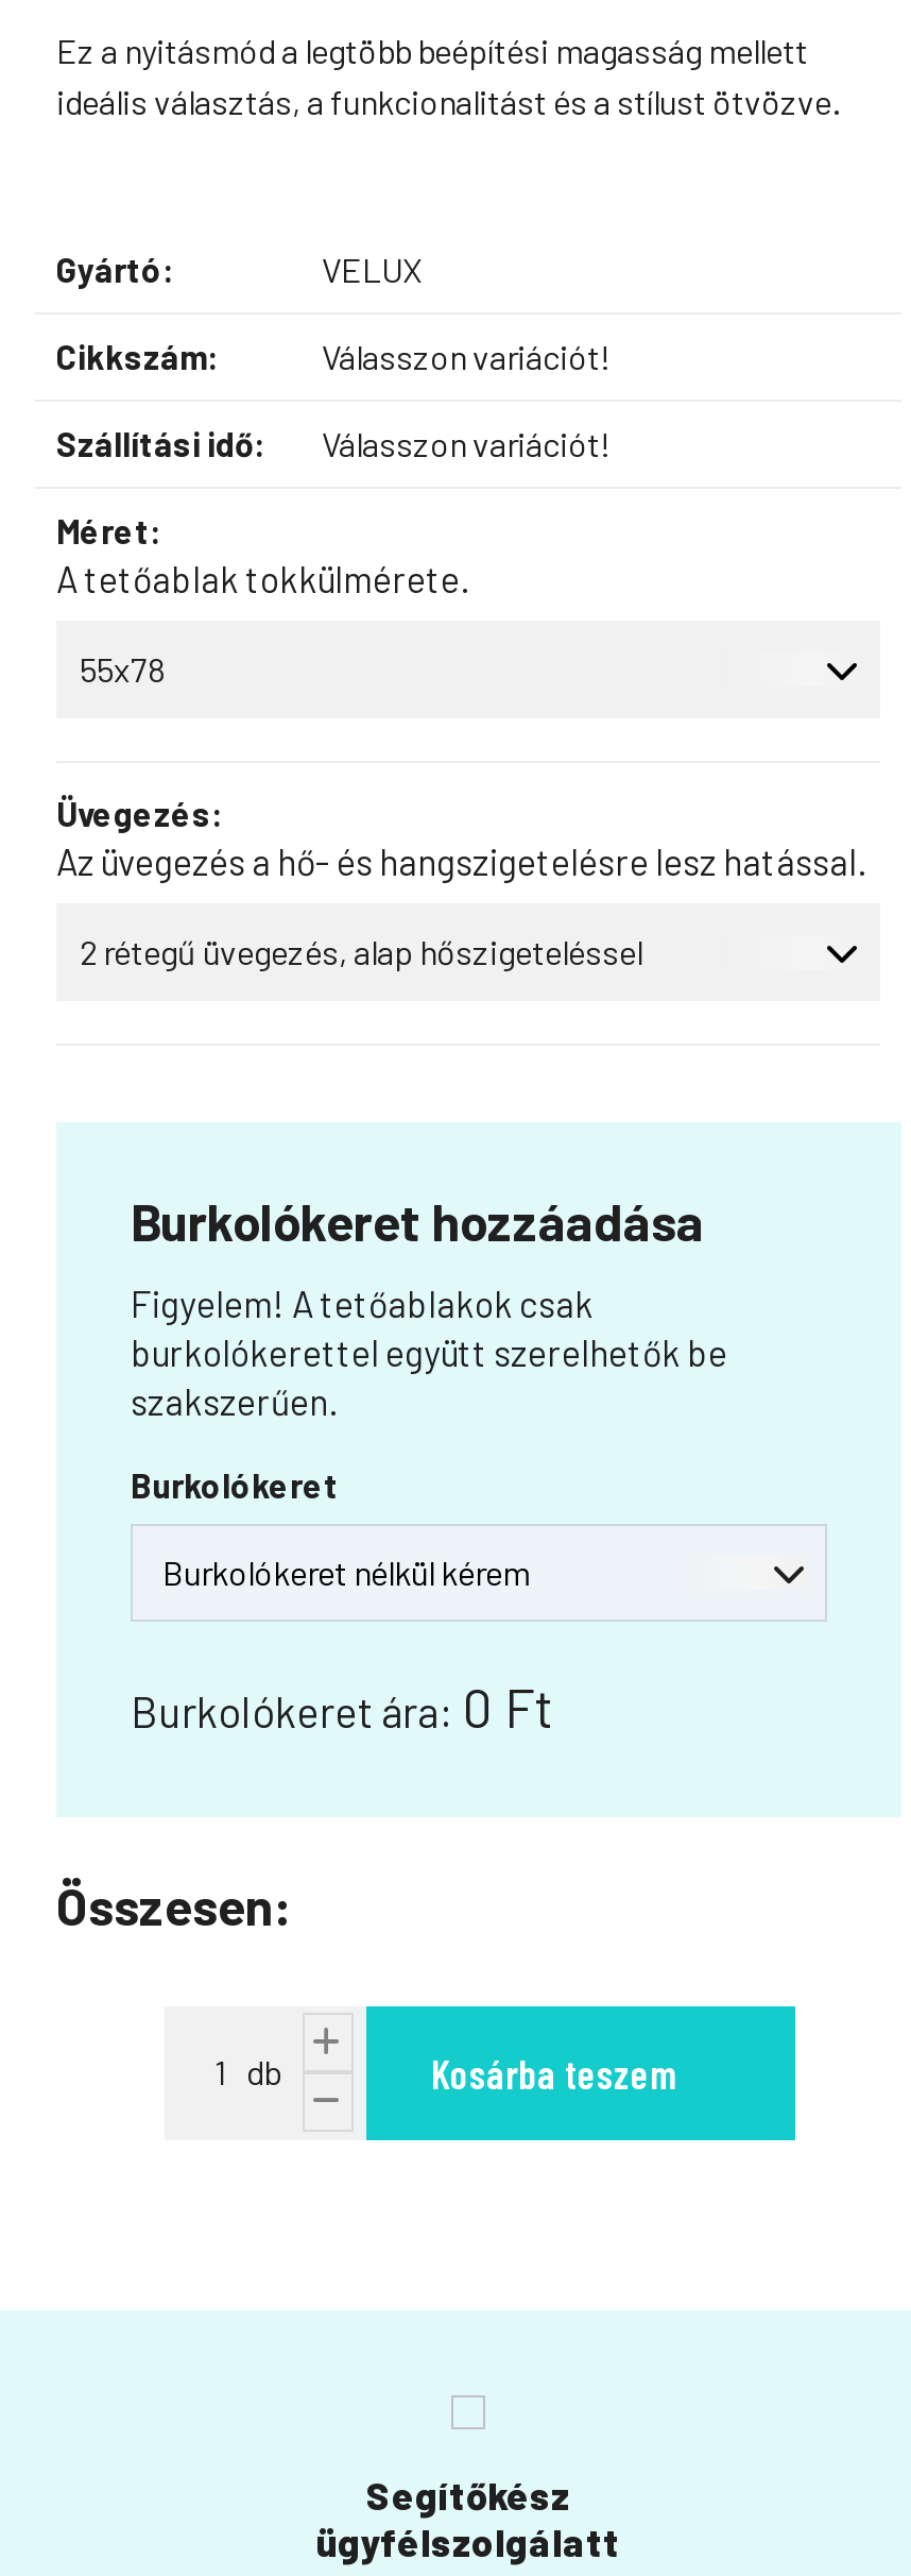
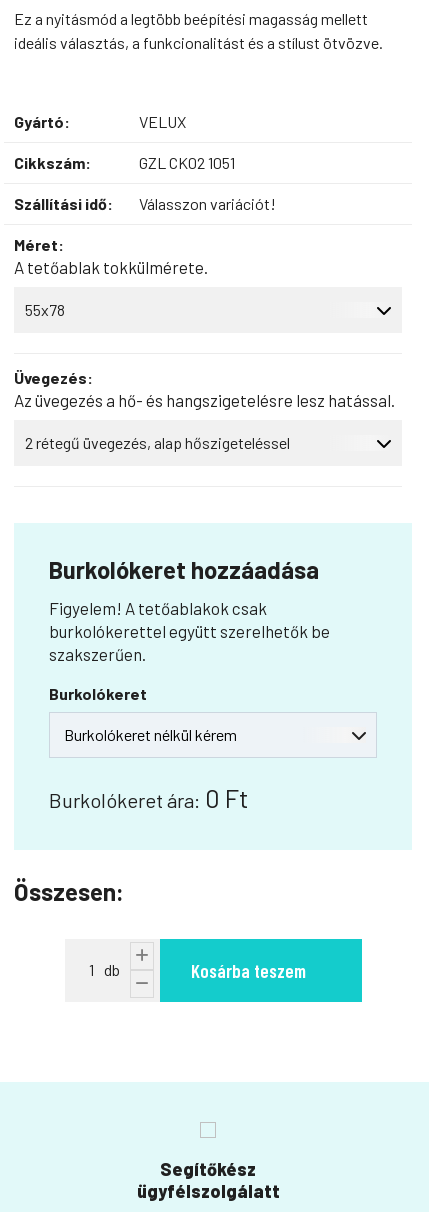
[322,335,613,376] Válasszon variációt! -> [139,153,235,172] GZL CK02 1051

